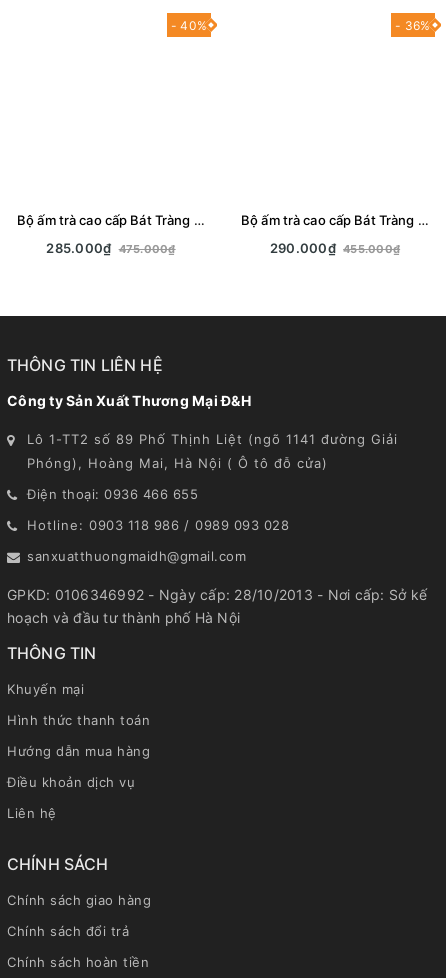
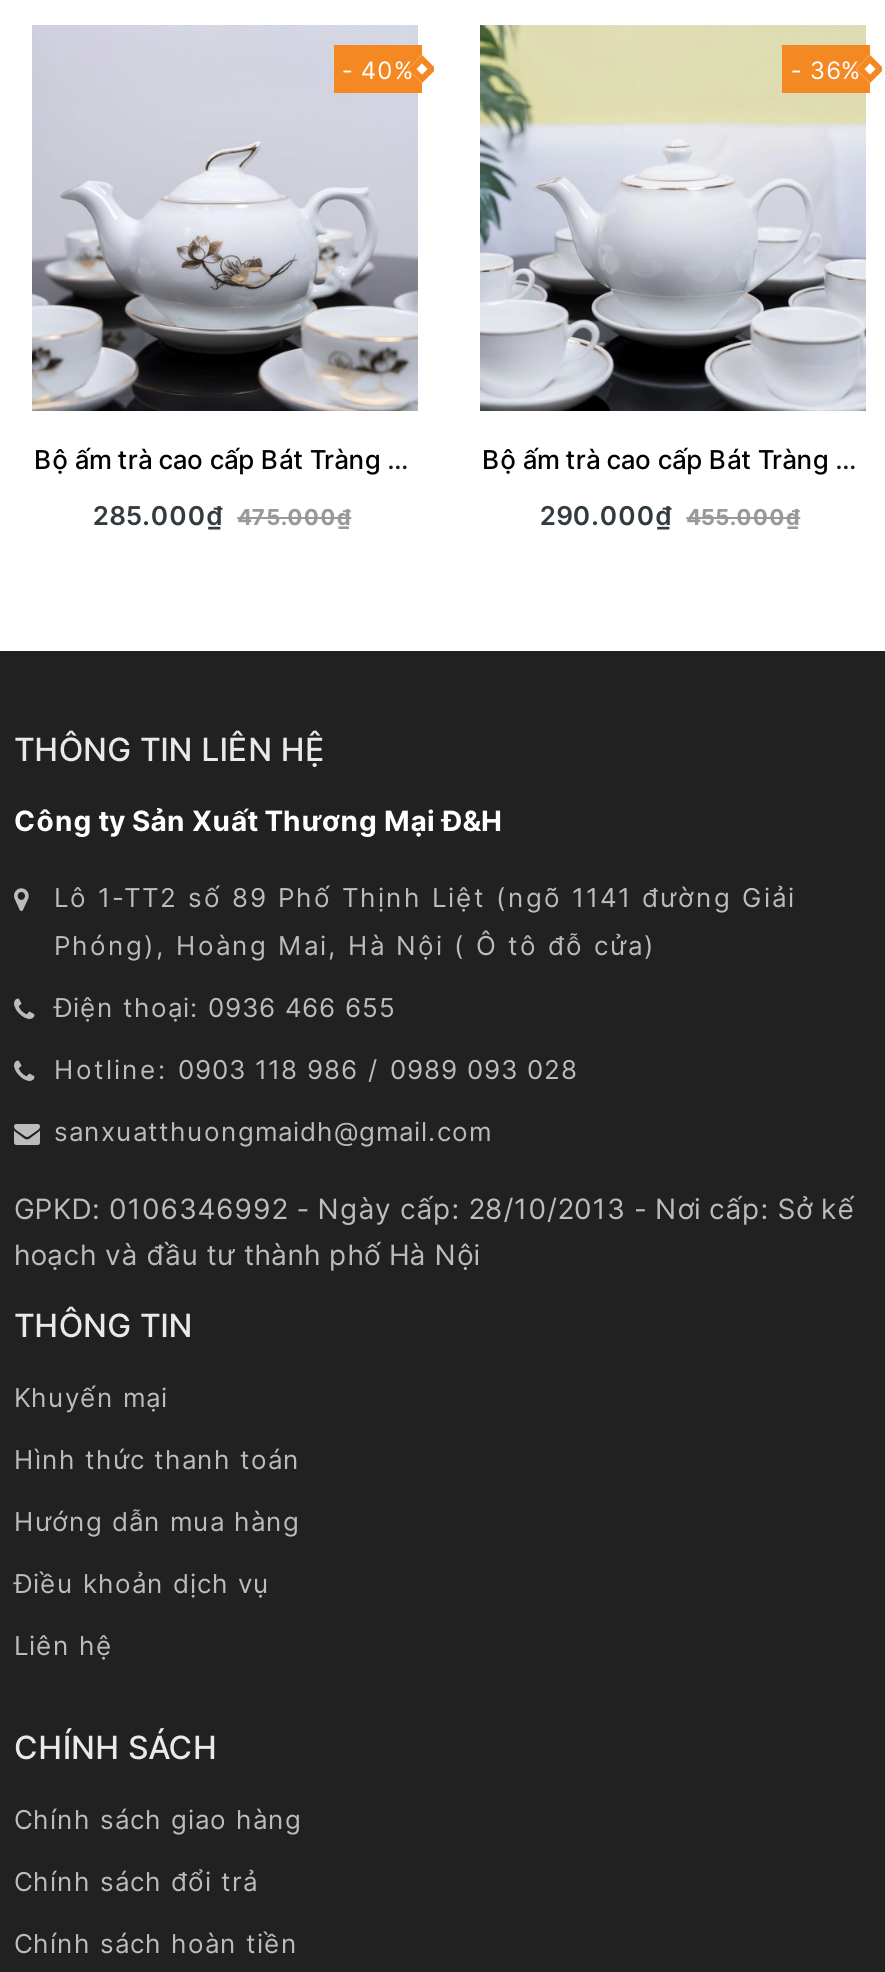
none -> [30,25,420,413] [image]
none -> [478,23,866,413] [image]

